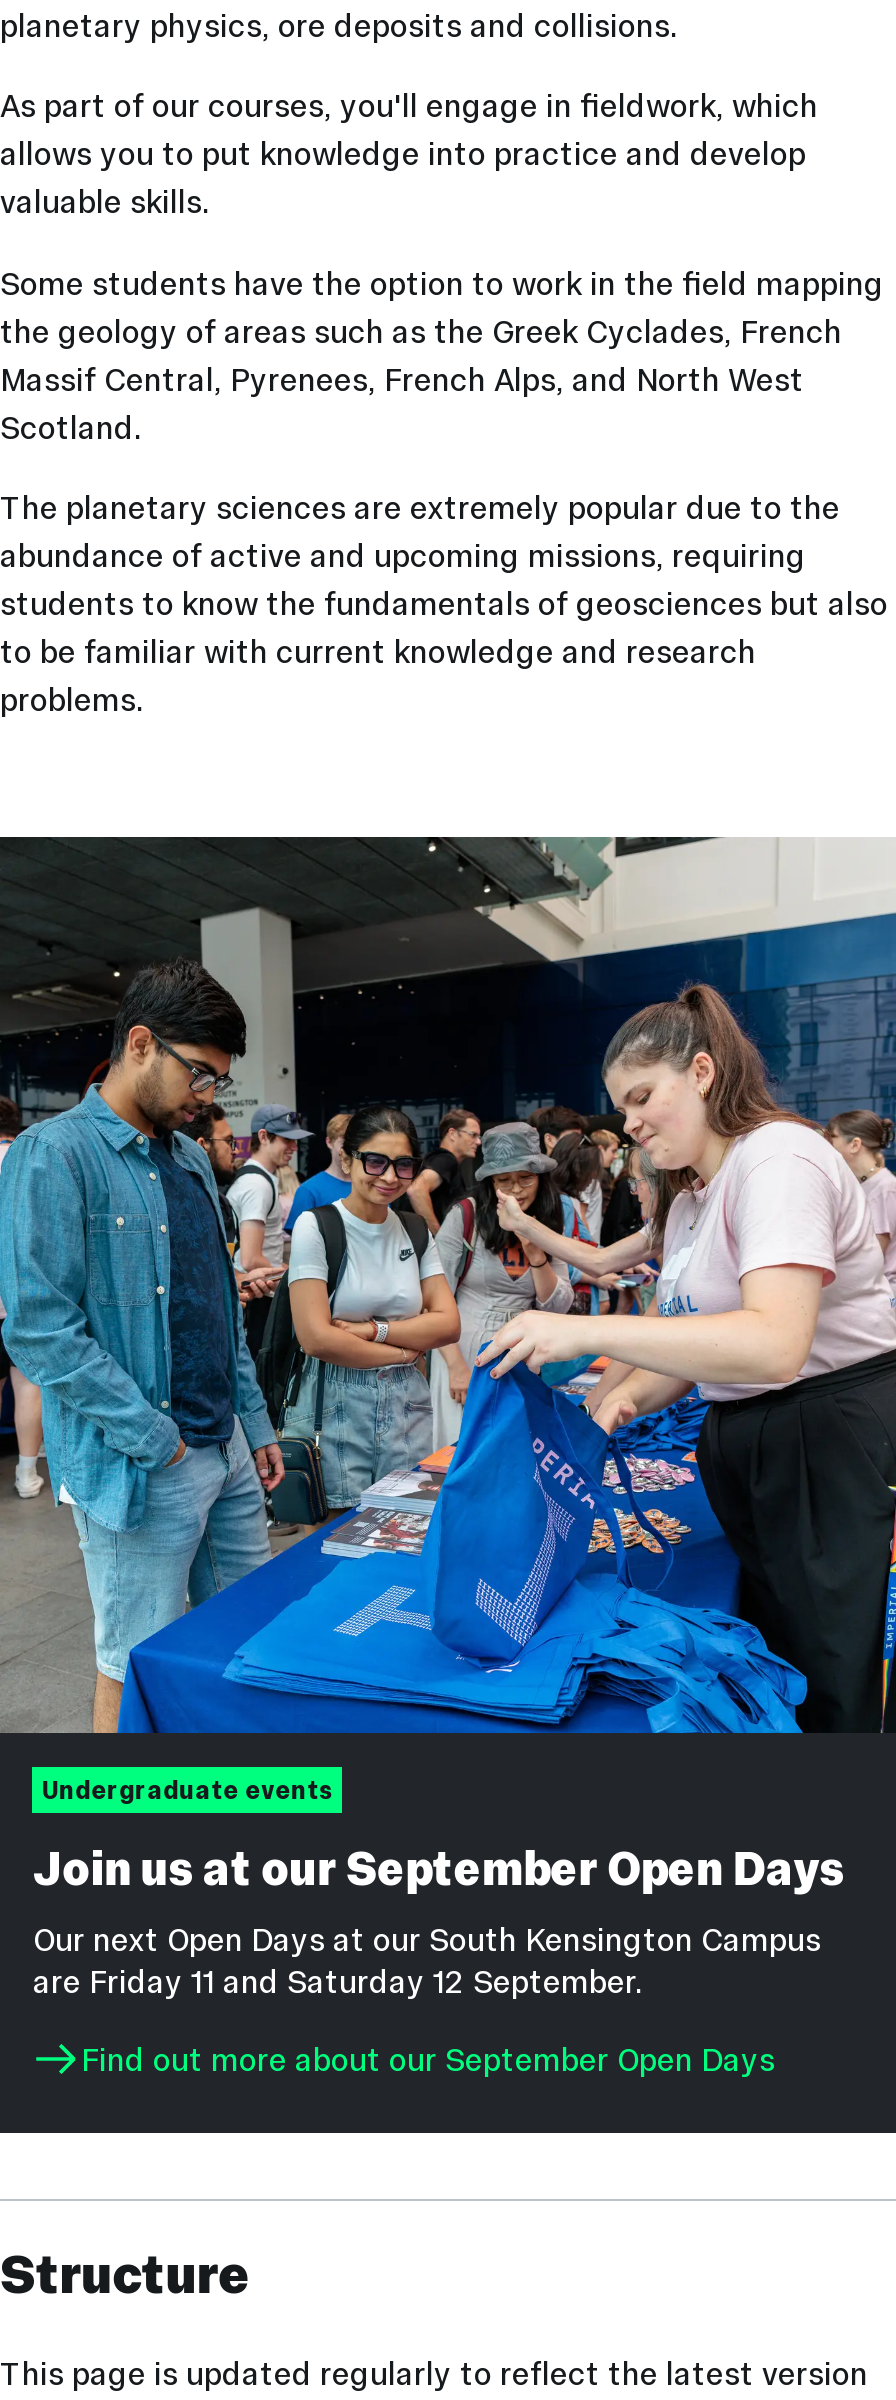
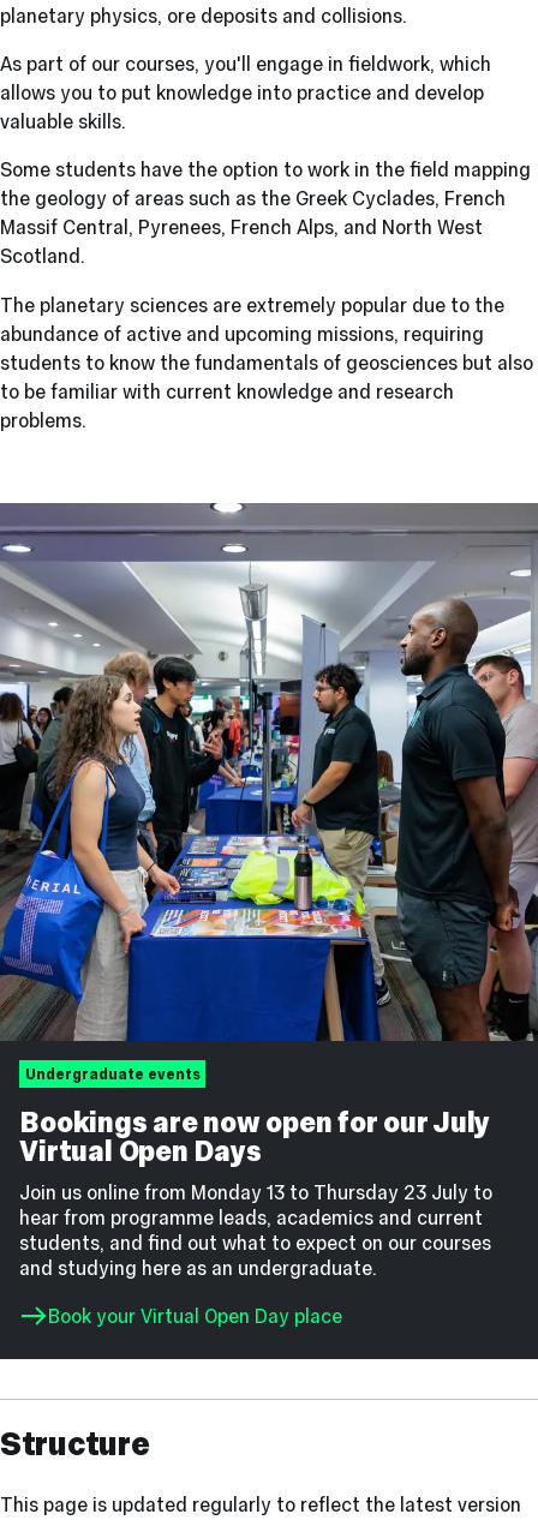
[6,834,890,1736] [image] -> [4,502,534,1042] [image]
[33,1840,844,2001] Join us at our September Open Days | Our next Open Days at our South Kensington Campus | are Friday 11 and Saturday 12 September. -> [20,1104,493,1280] Bookings are now open for our July | Virtual Open Days | Join us online from Monday 13 to Thursday 23 July to | hear from programme leads, academics and current | students, and find out what to expect on our courses | and studying here as an undergraduate.
[81,2039,775,2079] Find out more about our September Open Days -> [49,1304,343,1328] Book your Virtual Open Day place

